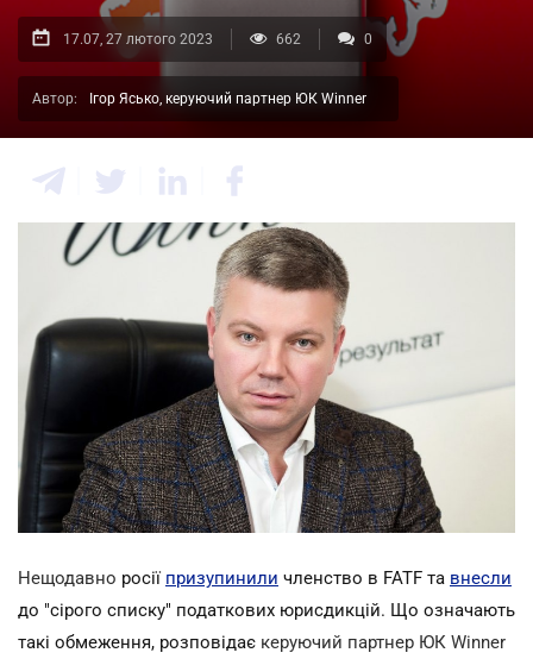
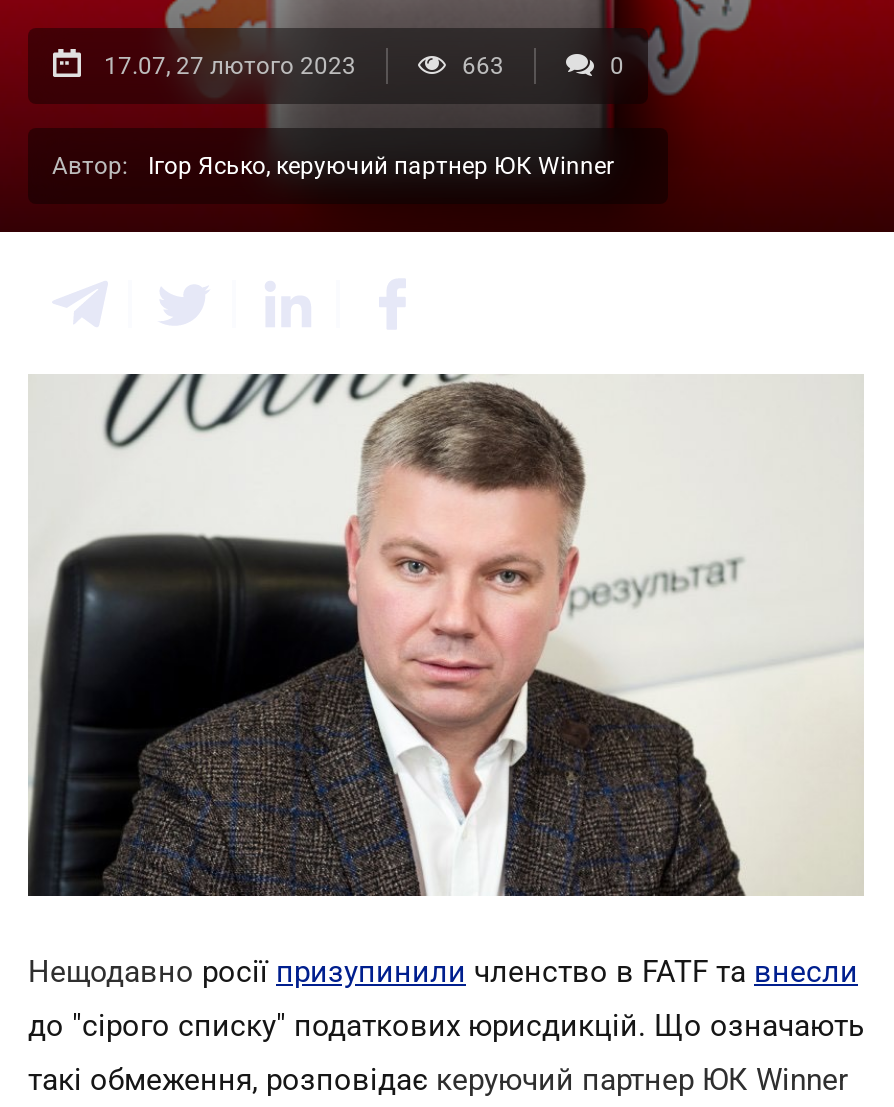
[276,31,301,48] 662 -> [462,52,504,80] 663

